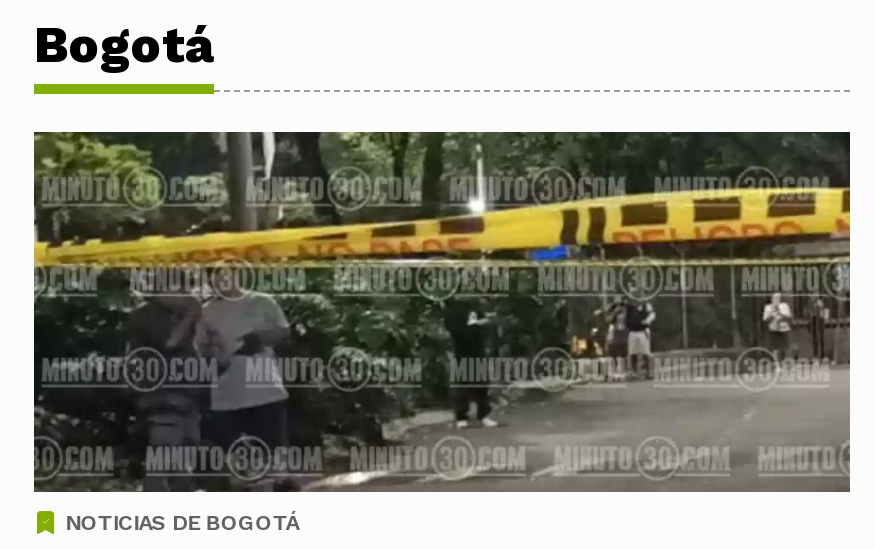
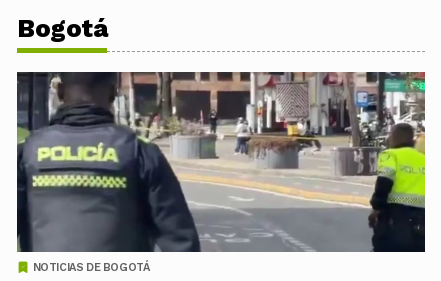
[32,130,852,494] [image] -> [16,71,426,253] [image]

